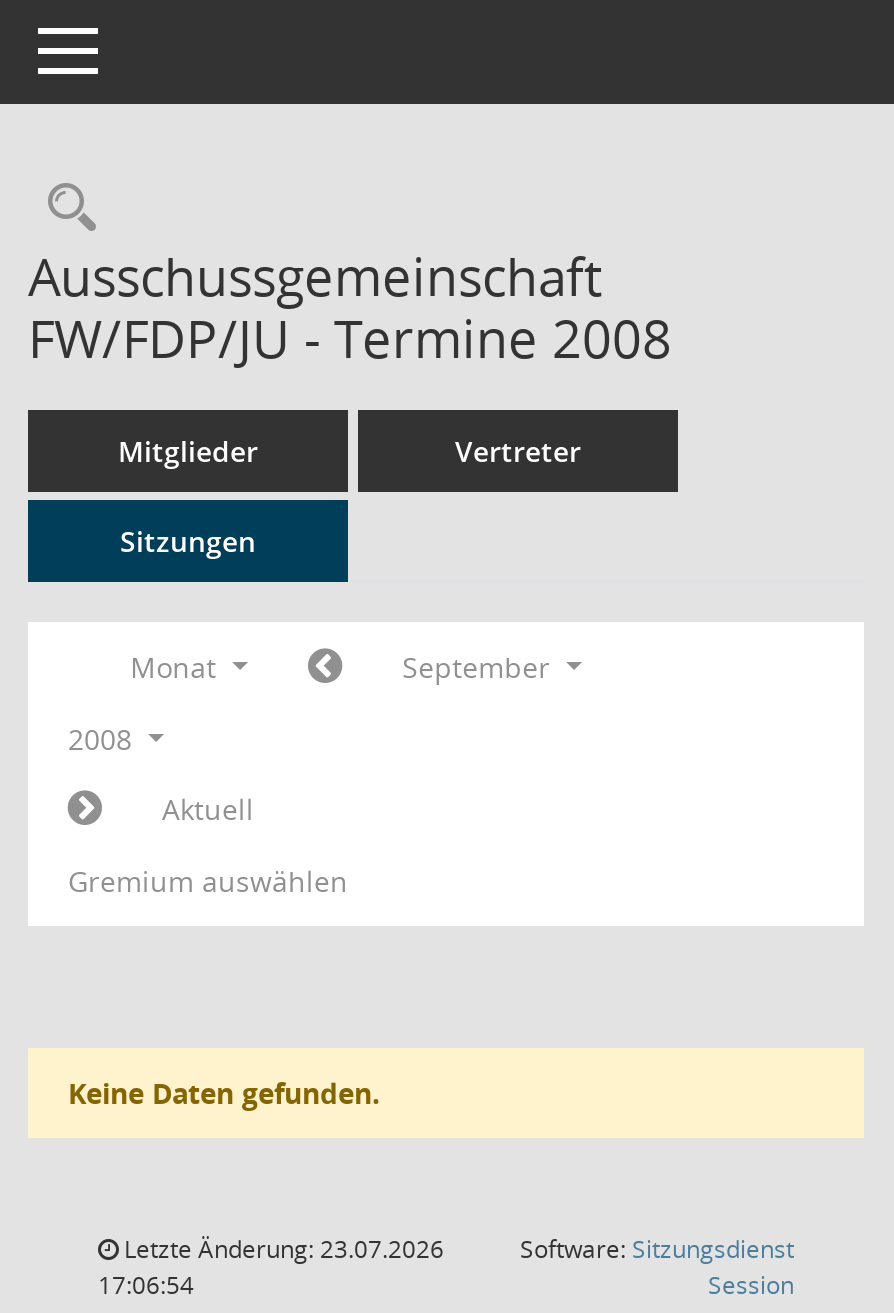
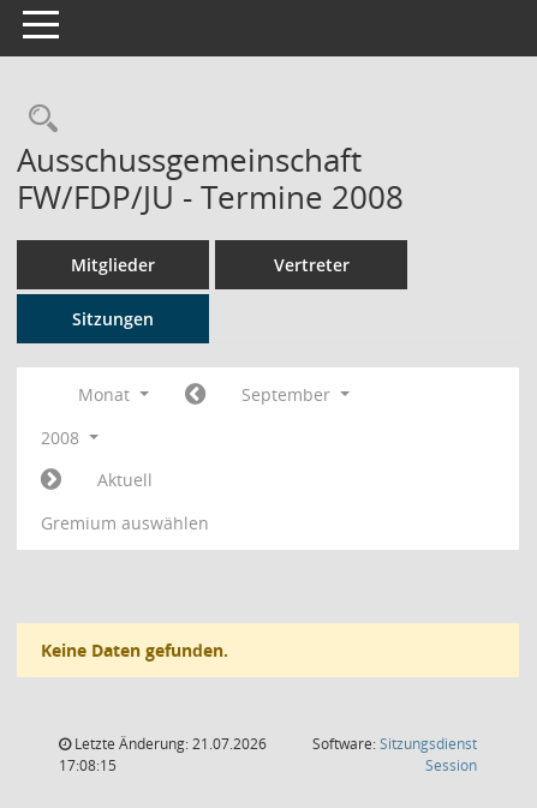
[118,1232,444,1266] Letzte Änderung: 23.07.2026 -> [71,734,267,754] Letzte Änderung: 21.07.2026
[98,1268,194,1302] 17:06:54 -> [59,755,117,776] 17:08:15

